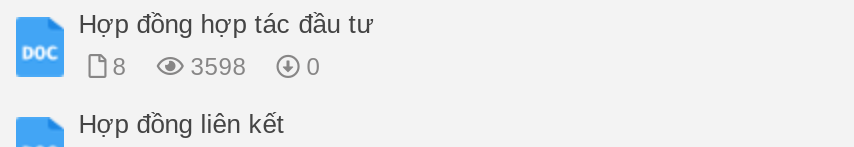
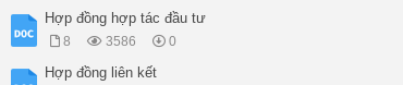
[190,53,246,81] 3598 -> [106,34,136,49] 3586

